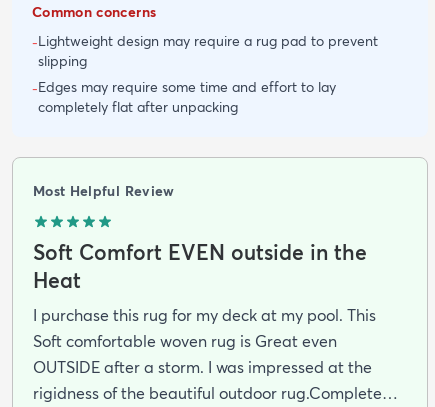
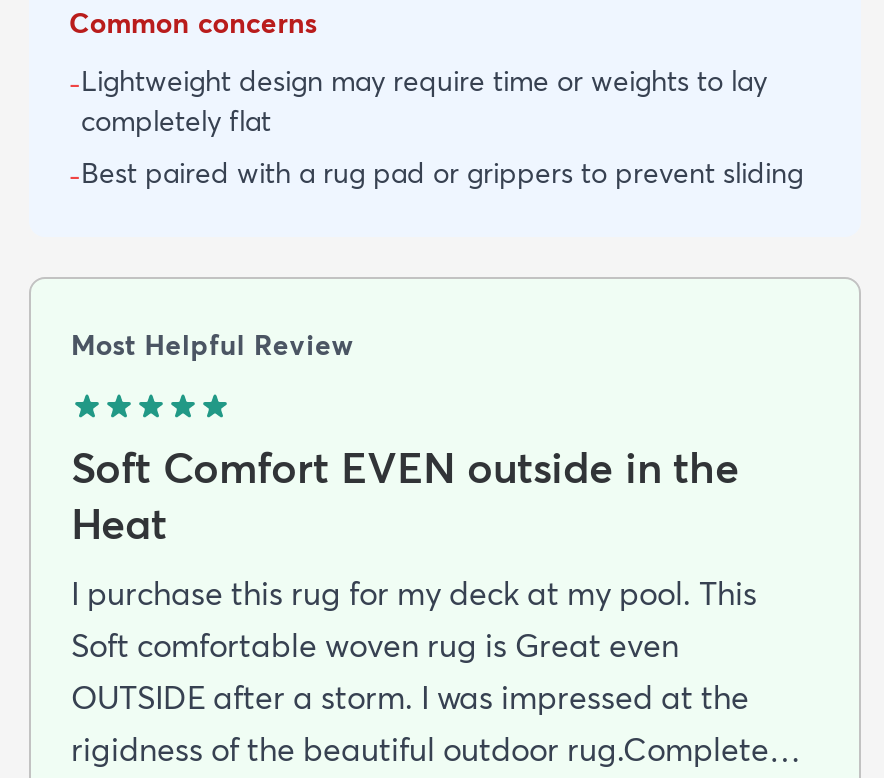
[32,32,378,116] -Lightweight design may require a rug pad to prevent | slipping | -Edges may require some time and effort to lay | completely flat after unpacking -> [69,64,803,196] -Lightweight design may require time or weights to lay | completely flat | -Best paired with a rug pad or grippers to prevent sliding

